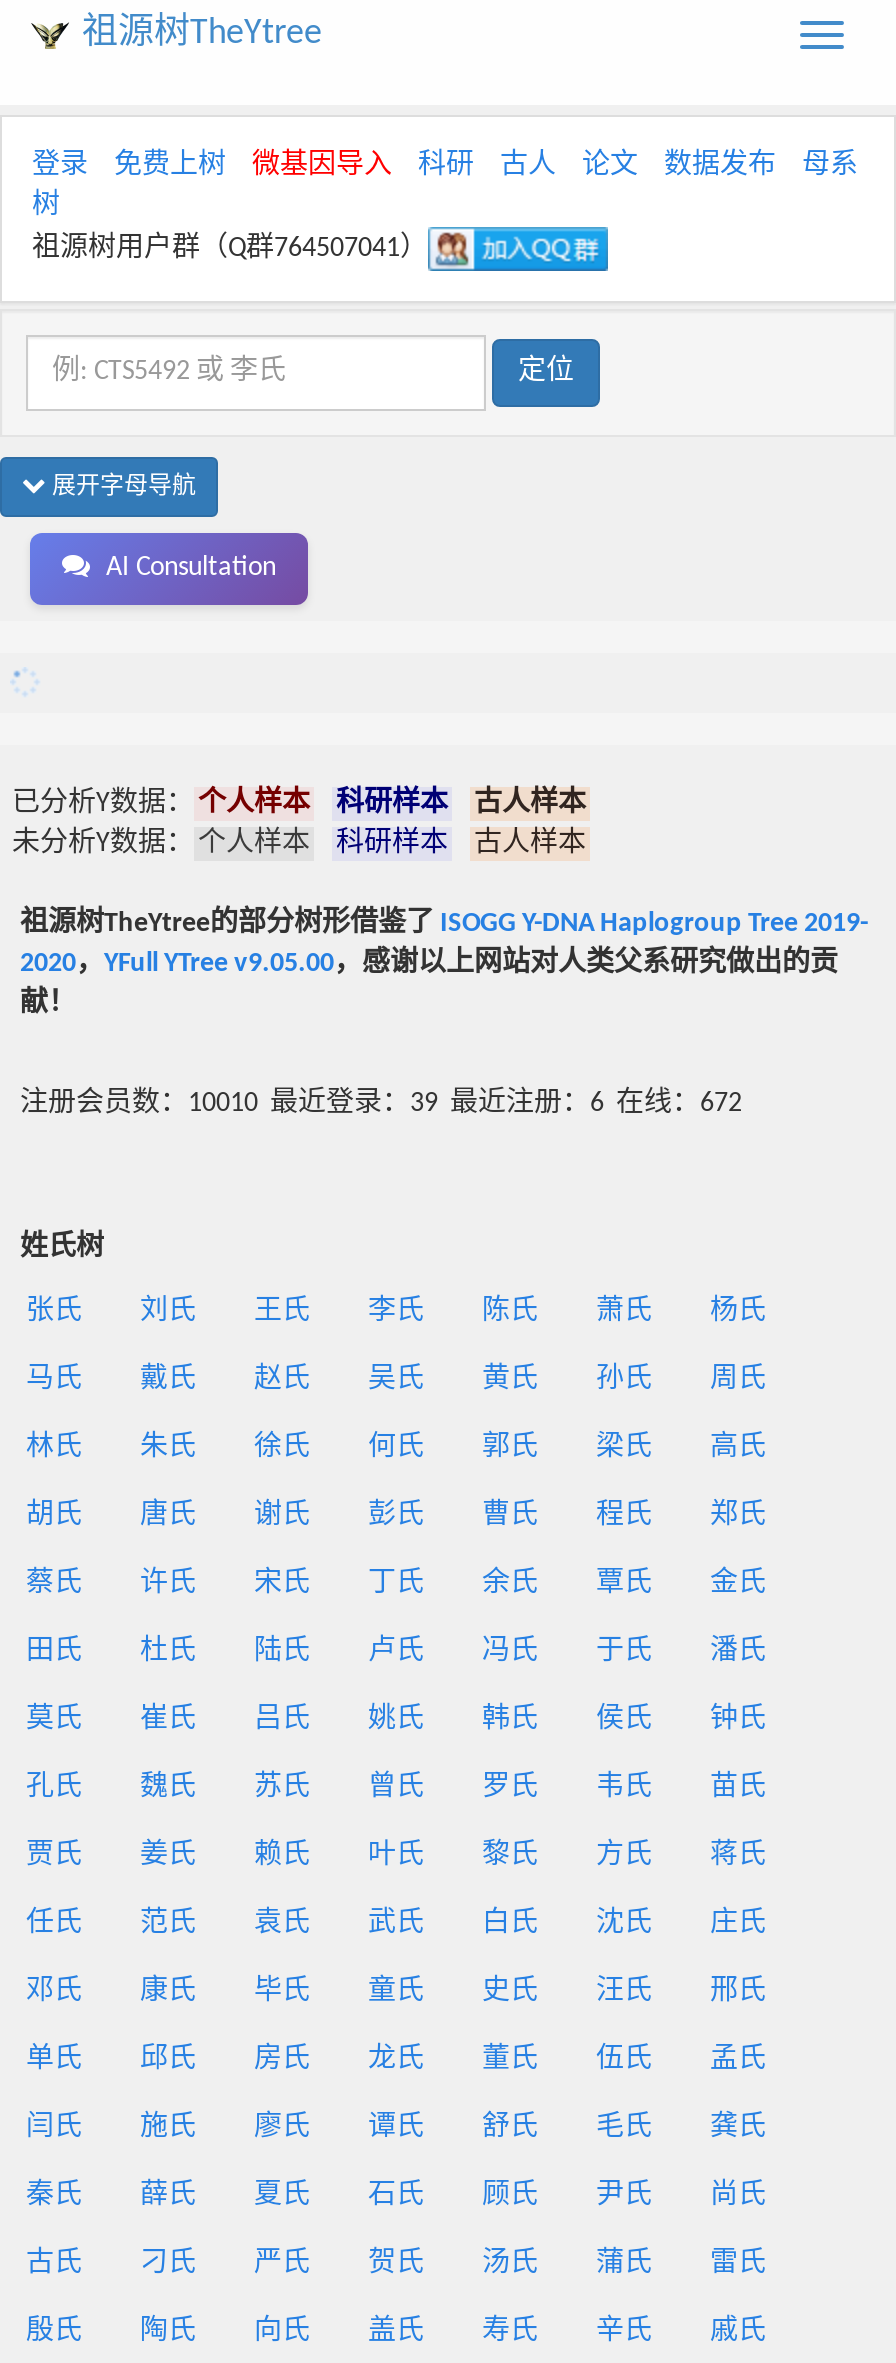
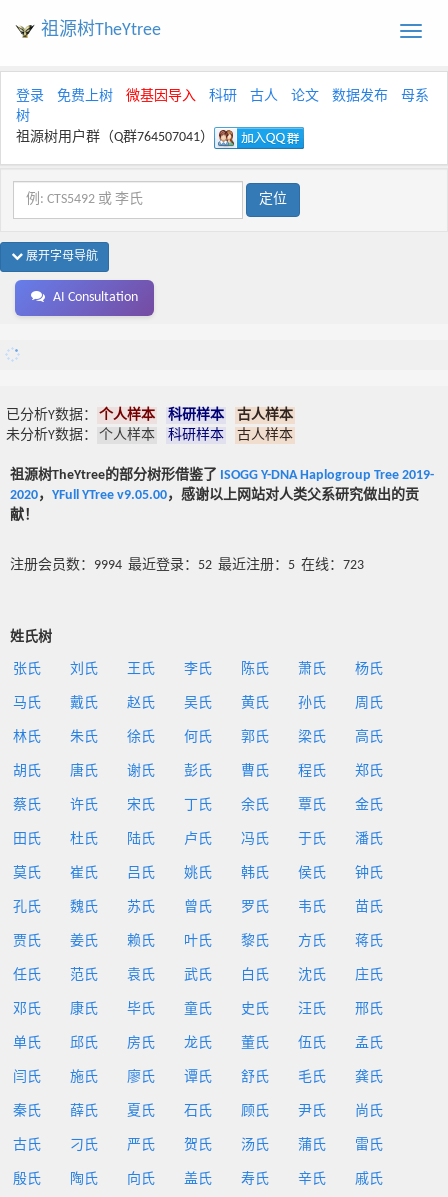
[20,1089,742,1119] 注册会员数：10010 最近登录：39 最近注册：6 在线：672 -> [10,558,364,573] 注册会员数：9994 最近登录：52 最近注册：5 在线：723

